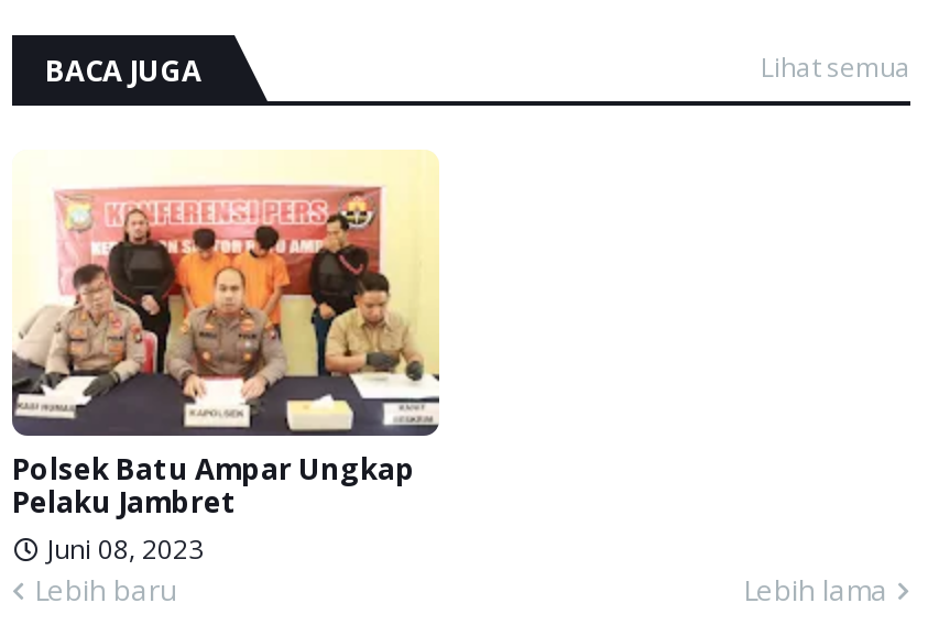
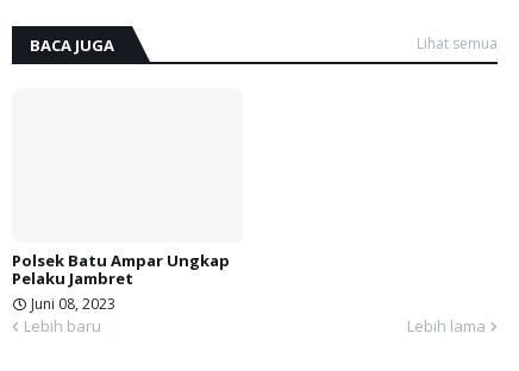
[10,150,441,438] [image] -> none

